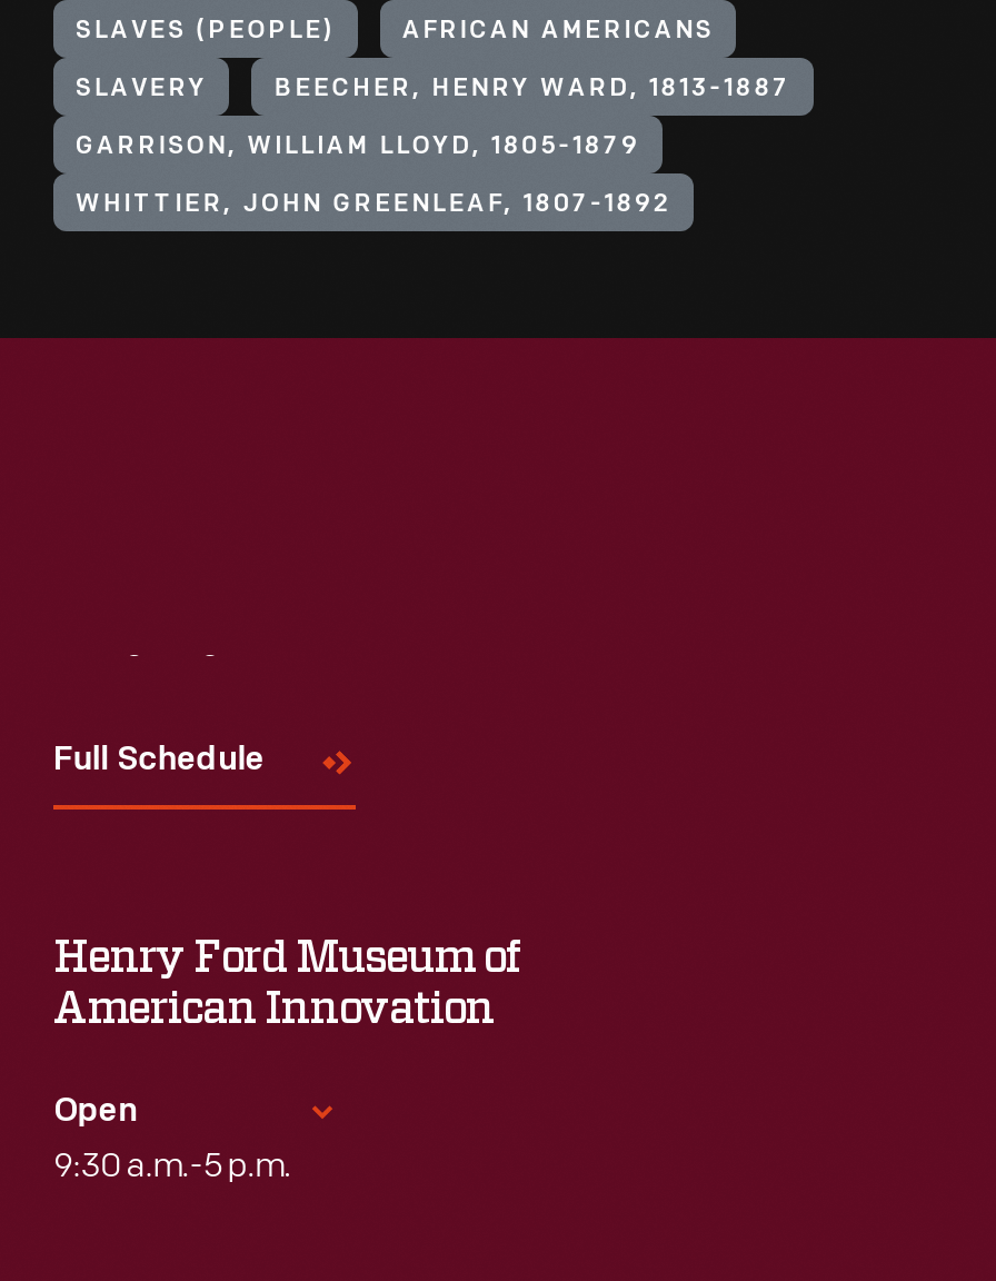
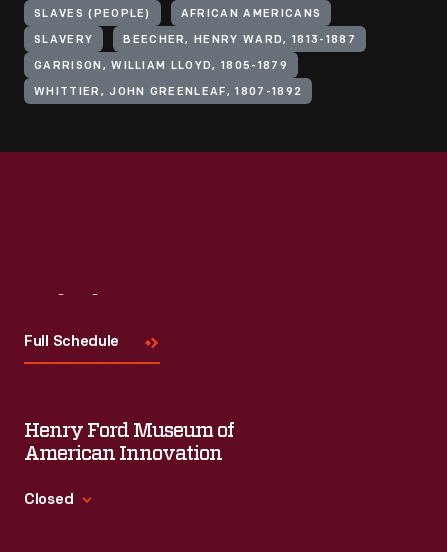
[53,1096,292,1188] Open | 9:30 a.m.-5 p.m. -> [24,493,73,508] Closed

